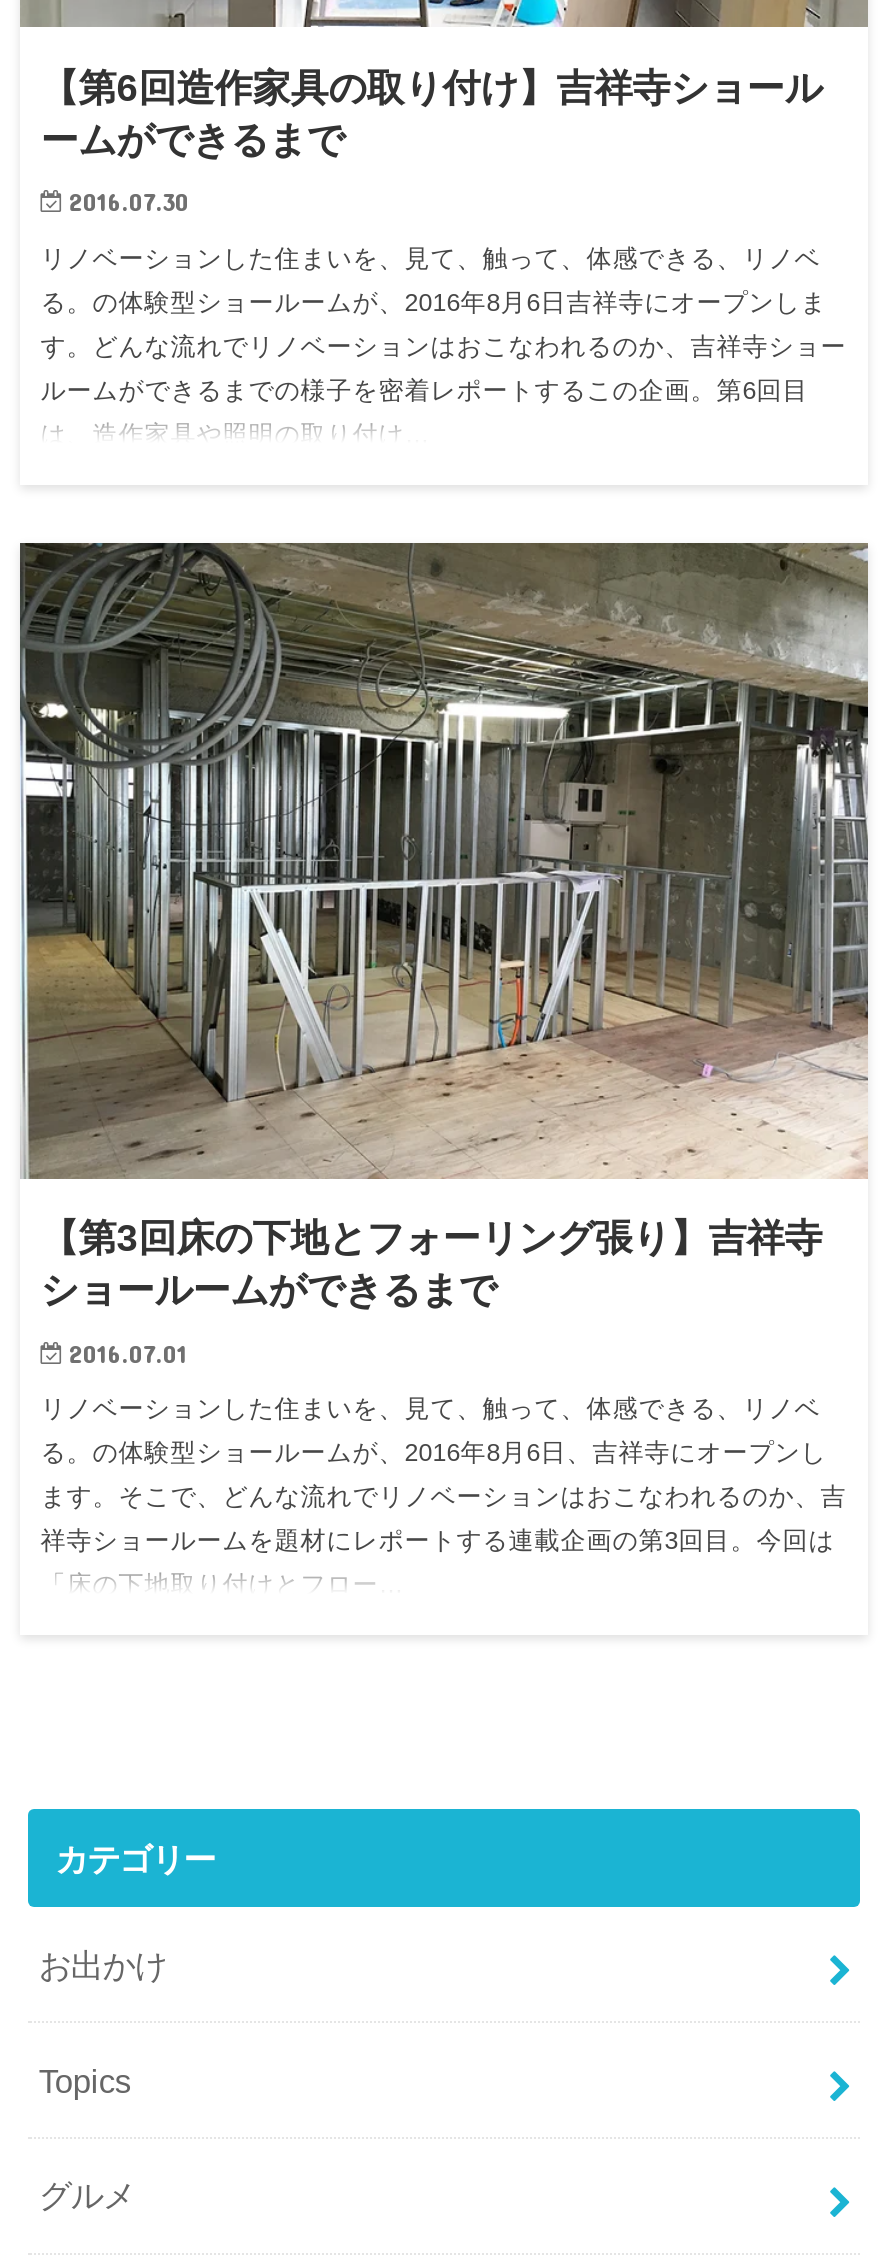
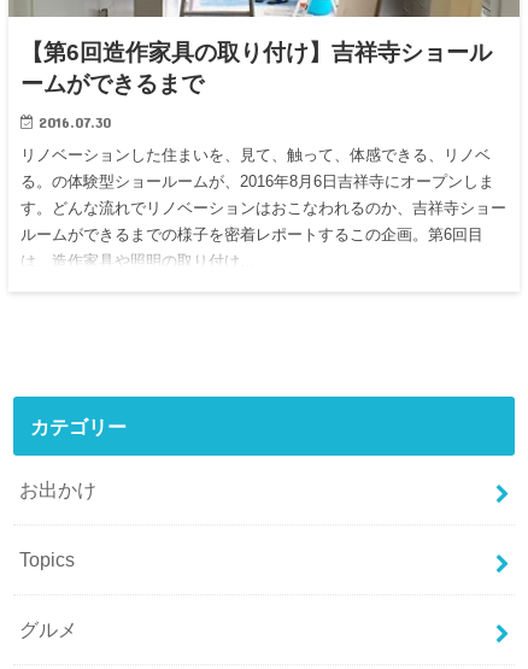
[20,540,868,1600] [image] | 【第3回床の下地とフォーリング張り】吉祥寺 | ショールームができるまで | 2016.07.01 | リノベーションした住まいを、見て、触って、体感できる、リノベ | る。の体験型ショールームが、2016年8月6日、吉祥寺にオープンし | ます。そこで、どんな流れでリノベーションはおこなわれるのか、吉 | 祥寺ショールームを題材にレポートする連載企画の第3回目。今回は | 「床の下地取り付けとフロー… -> none

